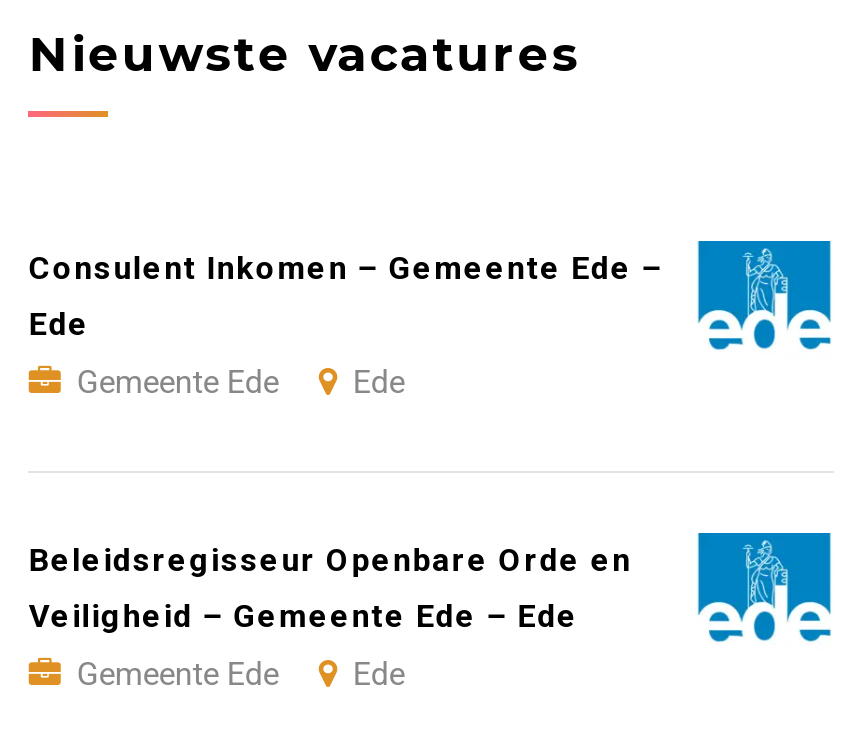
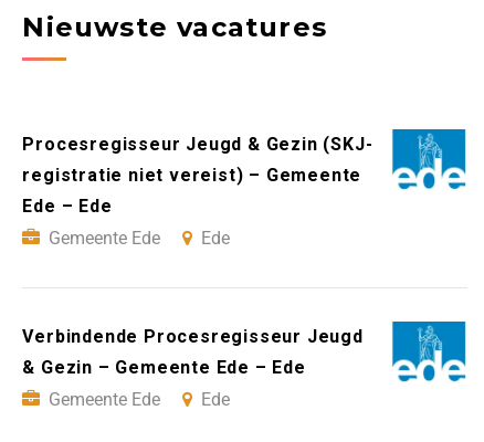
[29,248,663,342] Consulent Inkomen – Gemeente Ede – | Ede -> [23,134,373,217] Procesregisseur Jeugd & Gezin (SKJ- | registratie niet vereist) – Gemeente | Ede – Ede
[29,540,632,578] Beleidsregisseur Openbare Orde en -> [23,327,363,348] Verbindende Procesregisseur Jeugd
[29,596,578,634] Veiligheid – Gemeente Ede – Ede -> [23,357,306,378] & Gezin – Gemeente Ede – Ede

